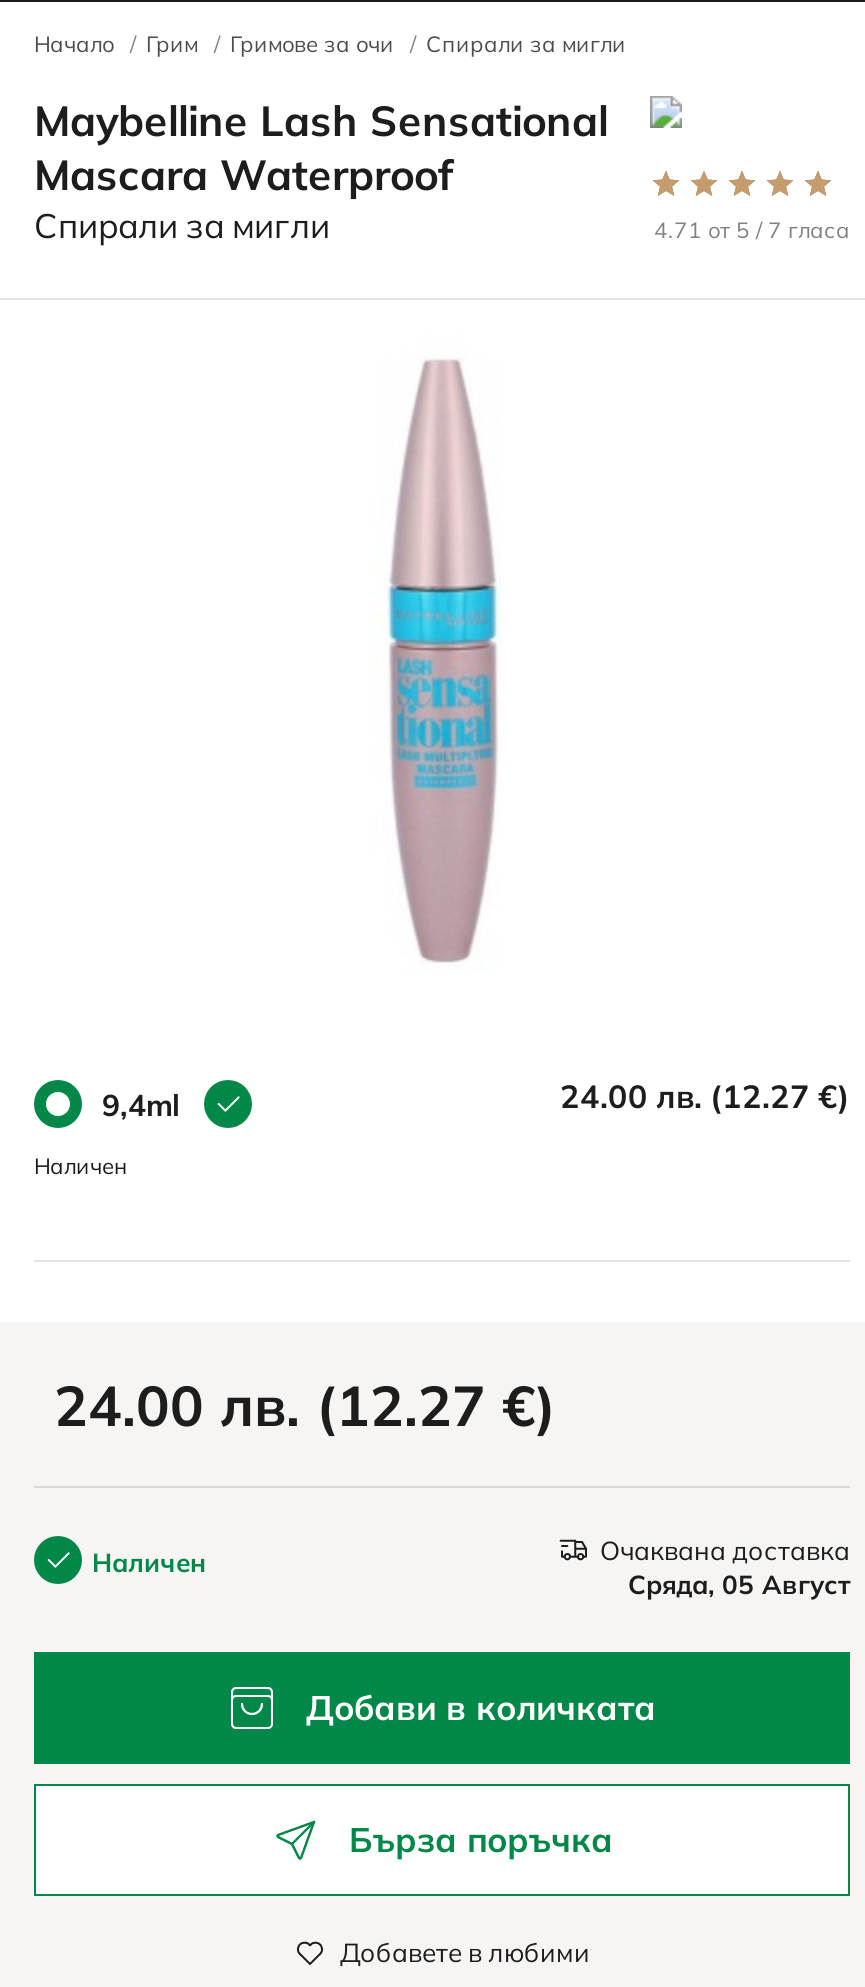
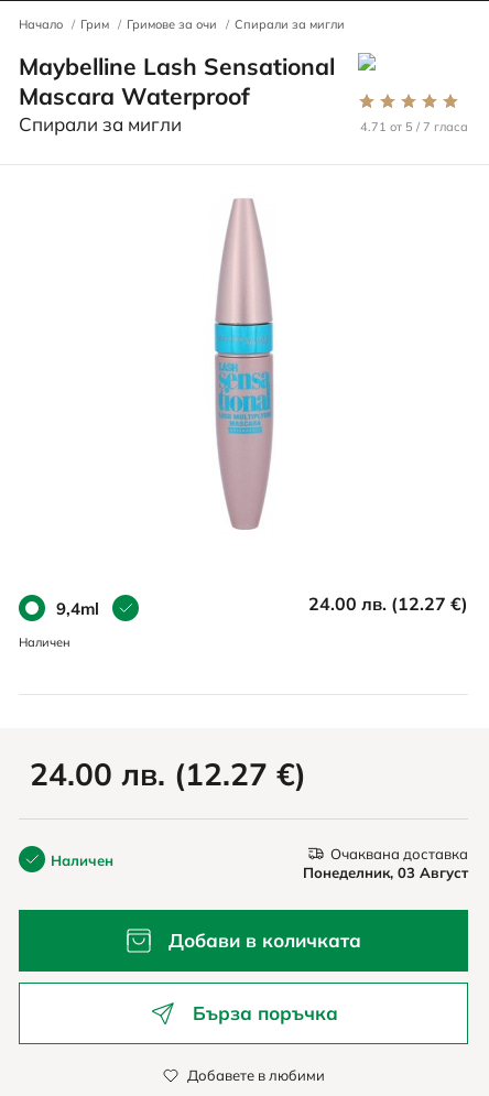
[628,1568,850,1600] Сряда, 05 Август -> [303,864,468,881] Понеделник, 03 Август

